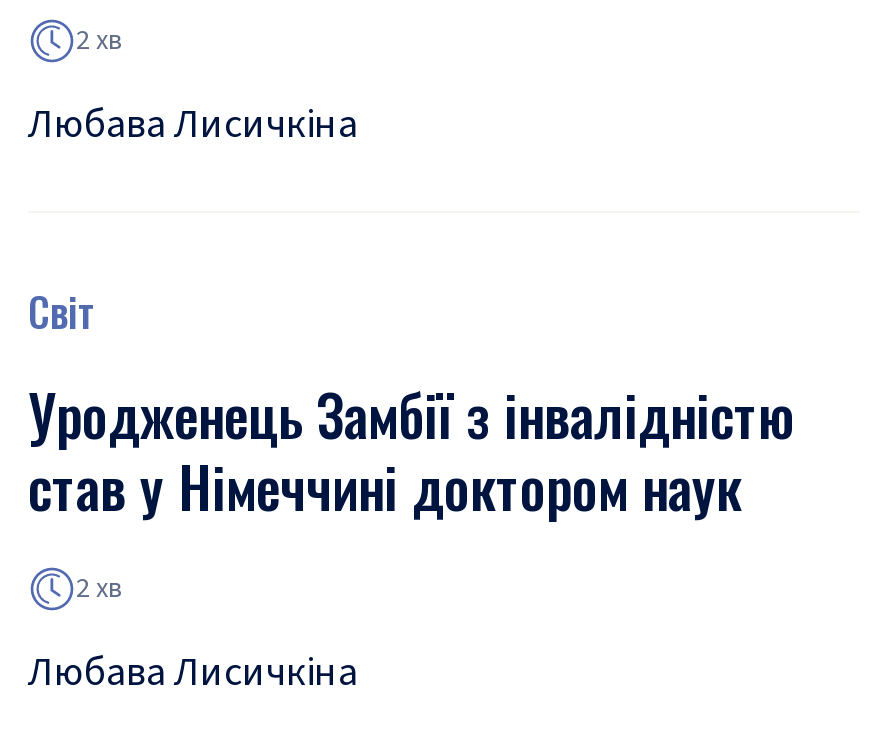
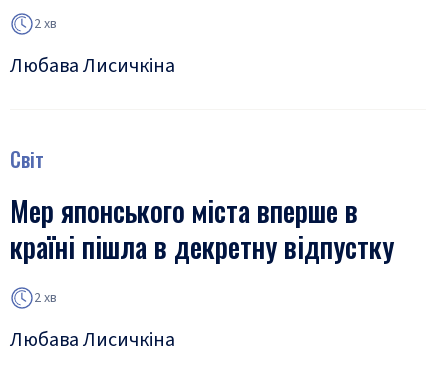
[28,373,794,527] Уродженець Замбії з інвалідністю | став у Німеччині доктором наук -> [10,190,394,267] Мер японського міста вперше в | країні пішла в декретну відпустку

